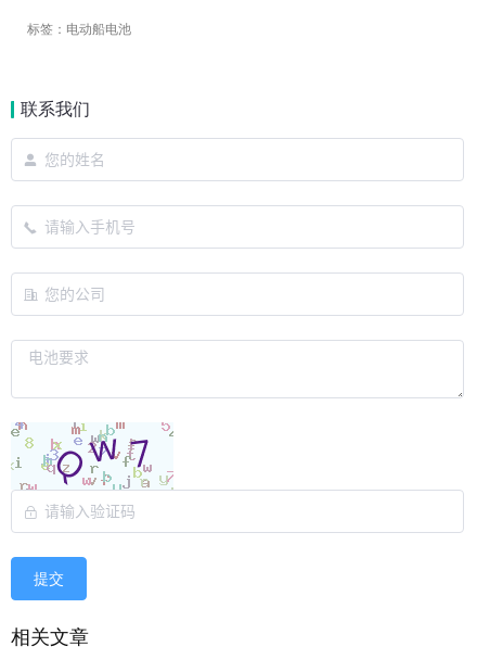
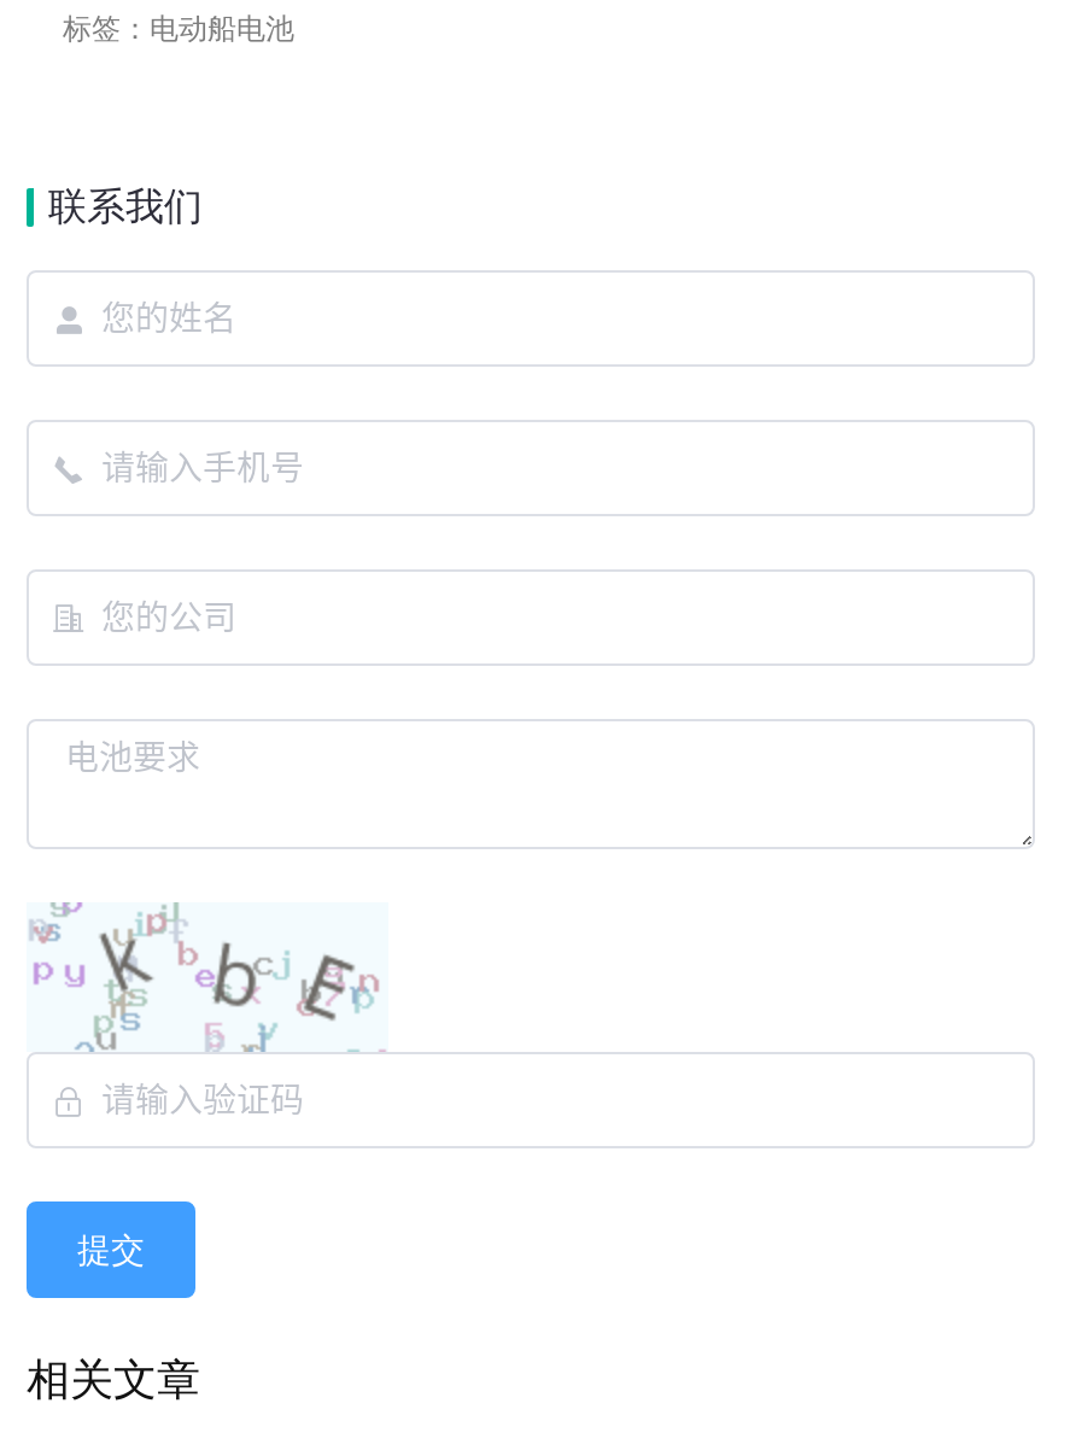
[10,421,175,491] [image] -> [29,900,386,1054] [image]

